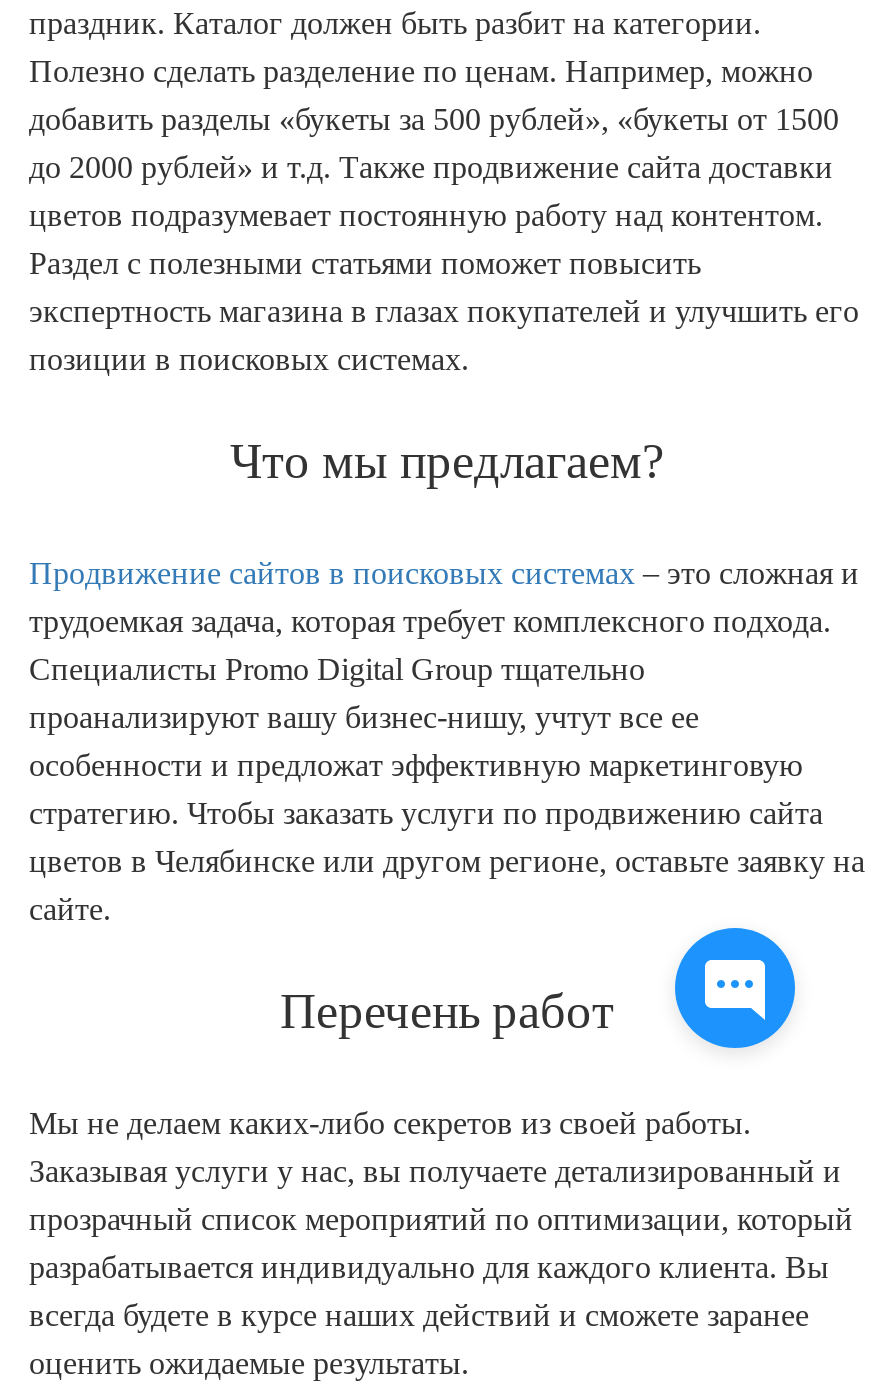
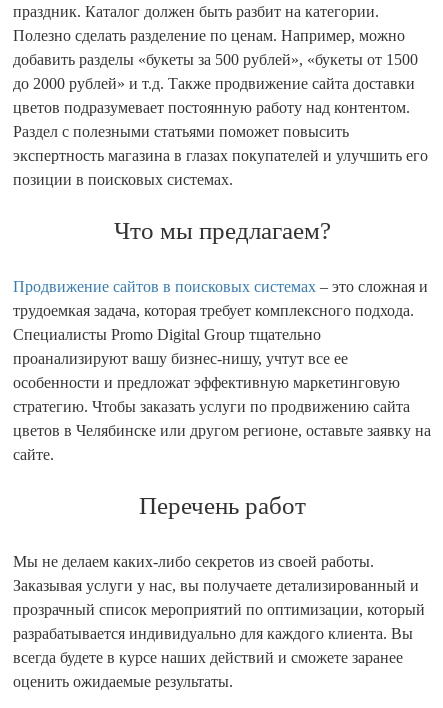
[671,924,799,1054] [image] -> none

